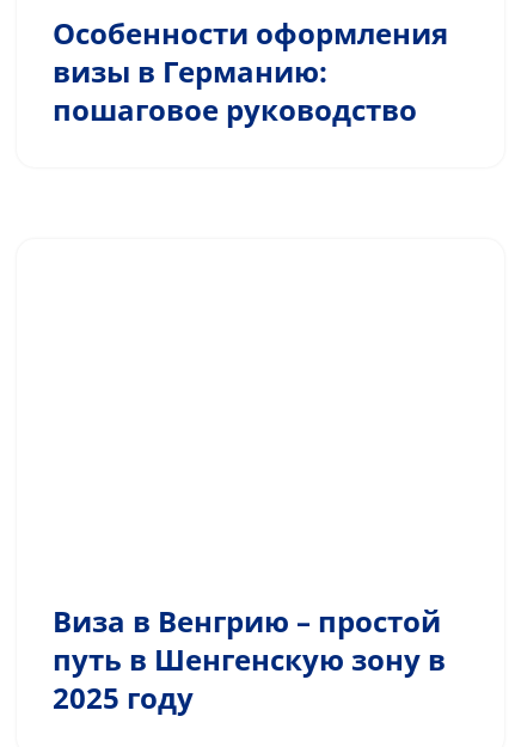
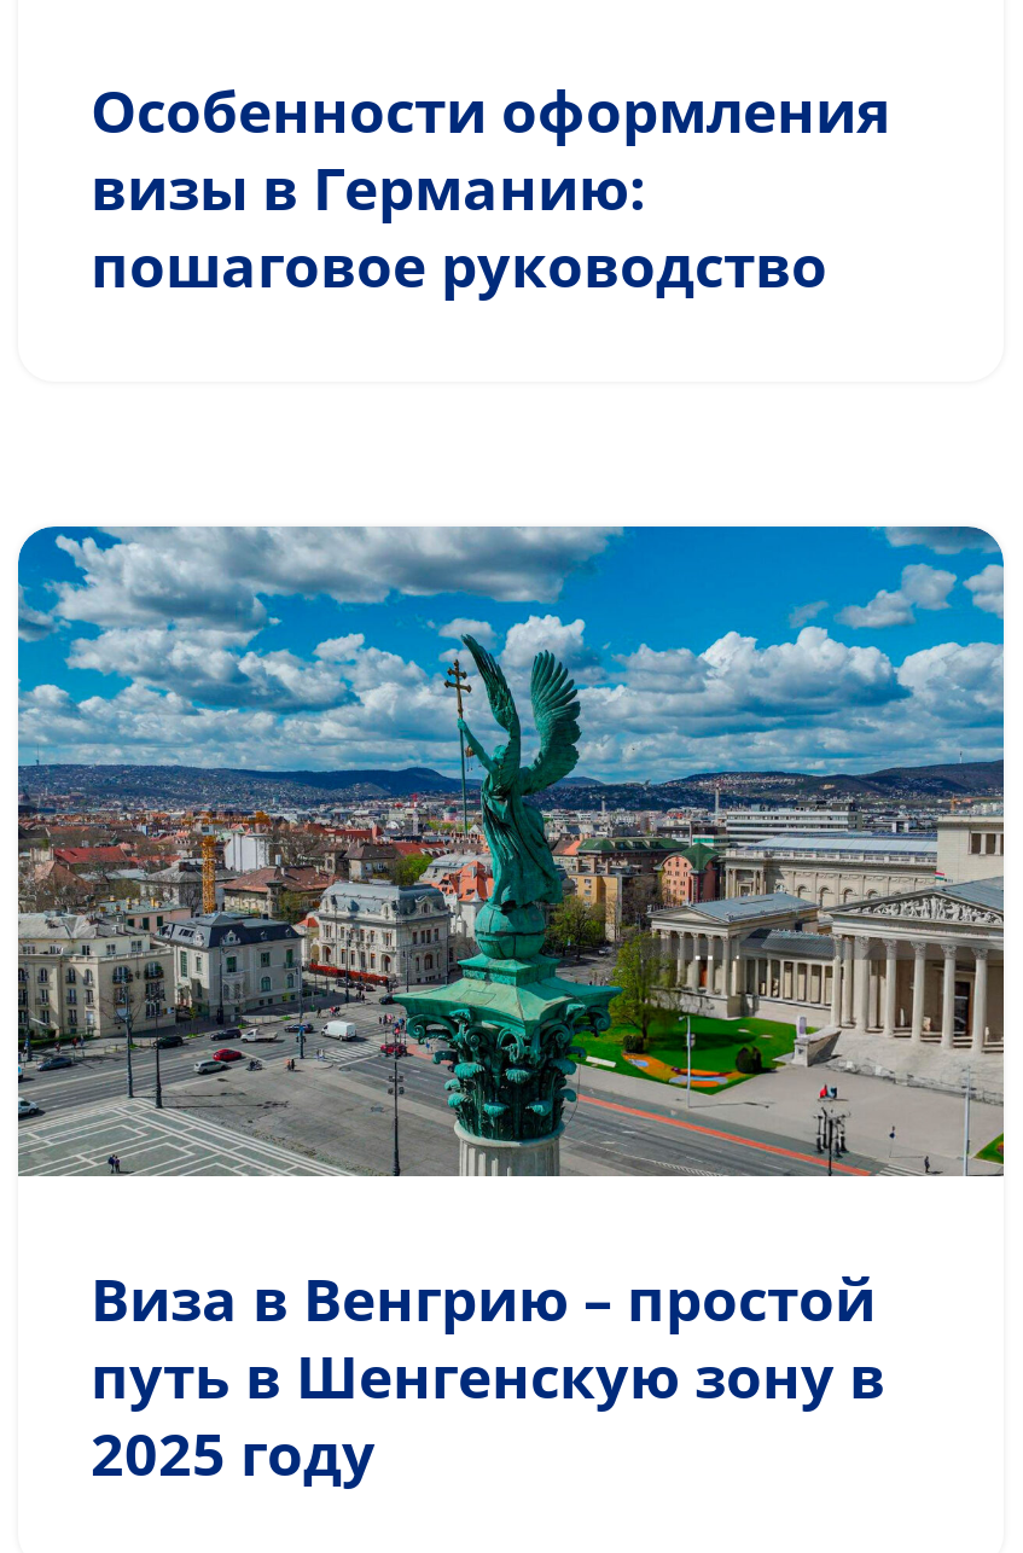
none -> [16,524,1006,1179] [image]

